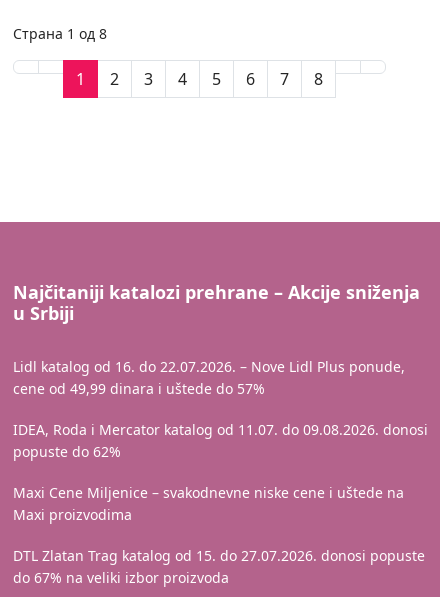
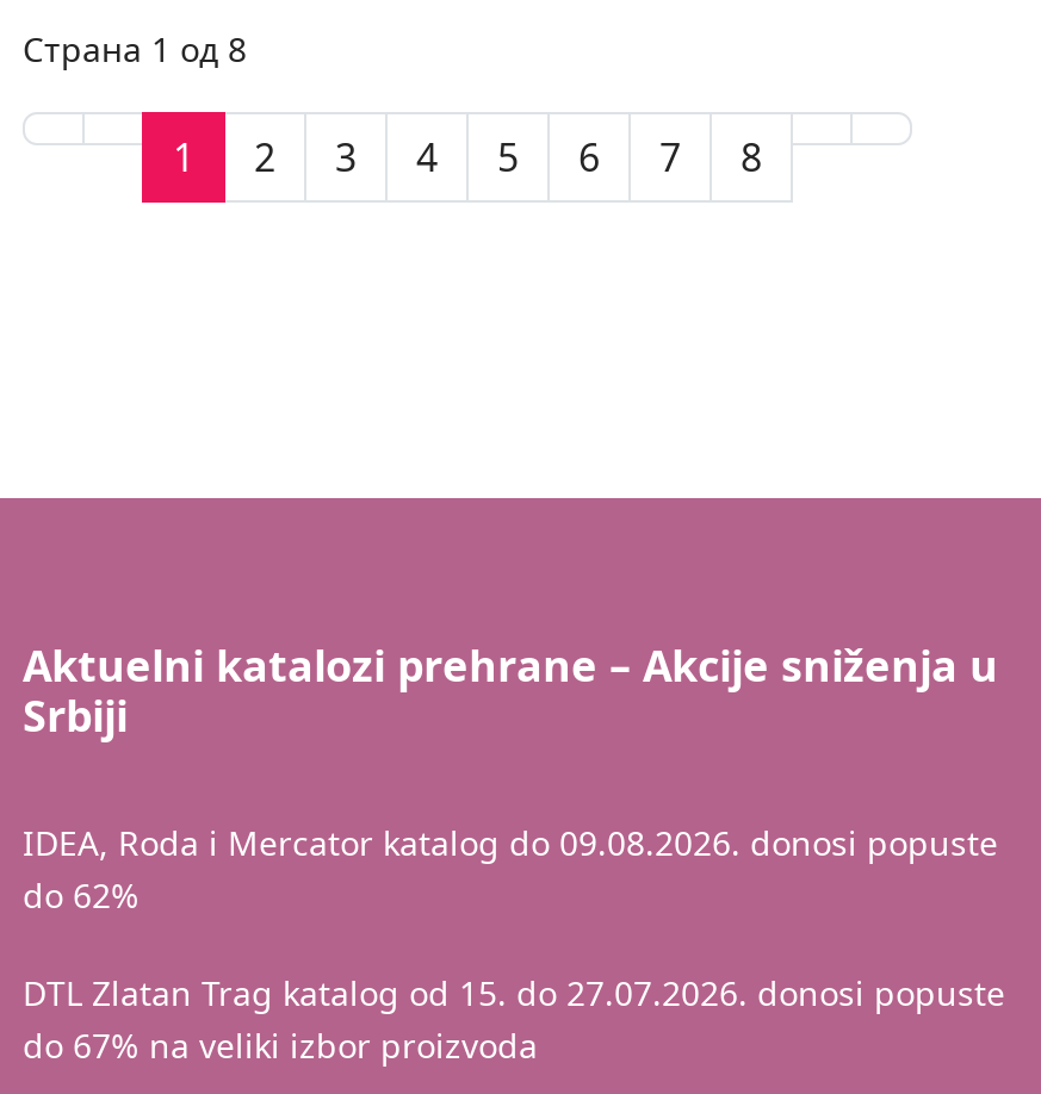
[13,280,428,524] Najčitaniji katalozi prehrane – Akcije sniženja | u Srbiji | Lidl katalog od 16. do 22.07.2026. – Nove Lidl Plus ponude, | cene od 49,99 dinara i uštede do 57% | IDEA, Roda i Mercator katalog od 11.07. do 09.08.2026. donosi | popuste do 62% | Maxi Cene Miljenice – svakodnevne niske cene i uštede na | Maxi proizvodima -> [23,636,998,918] Aktuelni katalozi prehrane – Akcije sniženja u | Srbiji | IDEA, Roda i Mercator katalog do 09.08.2026. donosi popuste | do 62%

